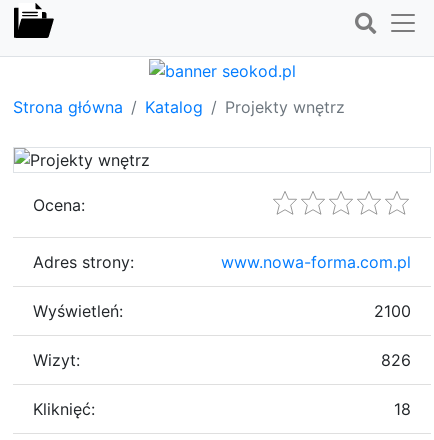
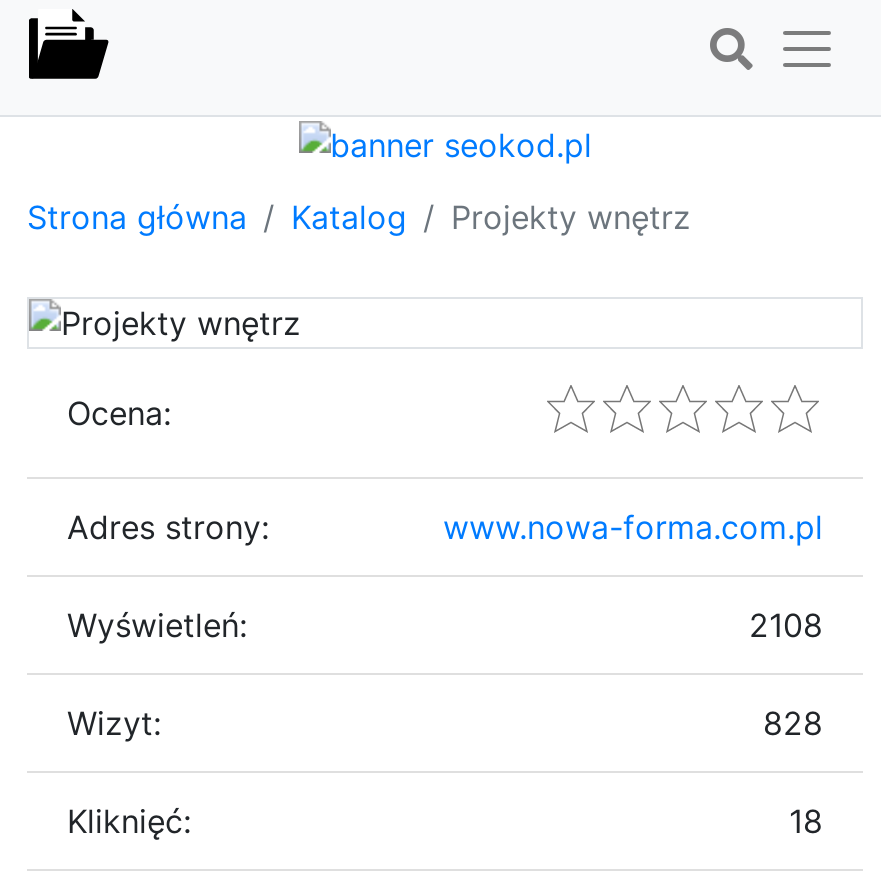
[374,301,411,321] 2100 -> [749,604,823,644] 2108
[381,350,411,370] 826 -> [763,702,823,742] 828

